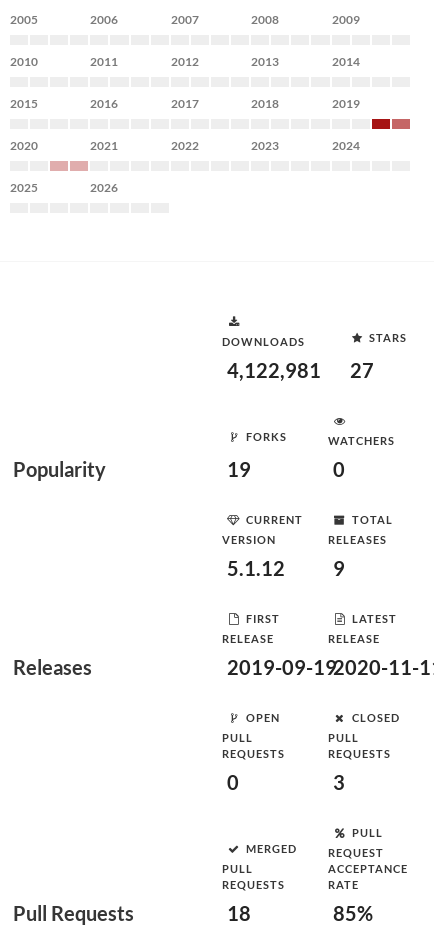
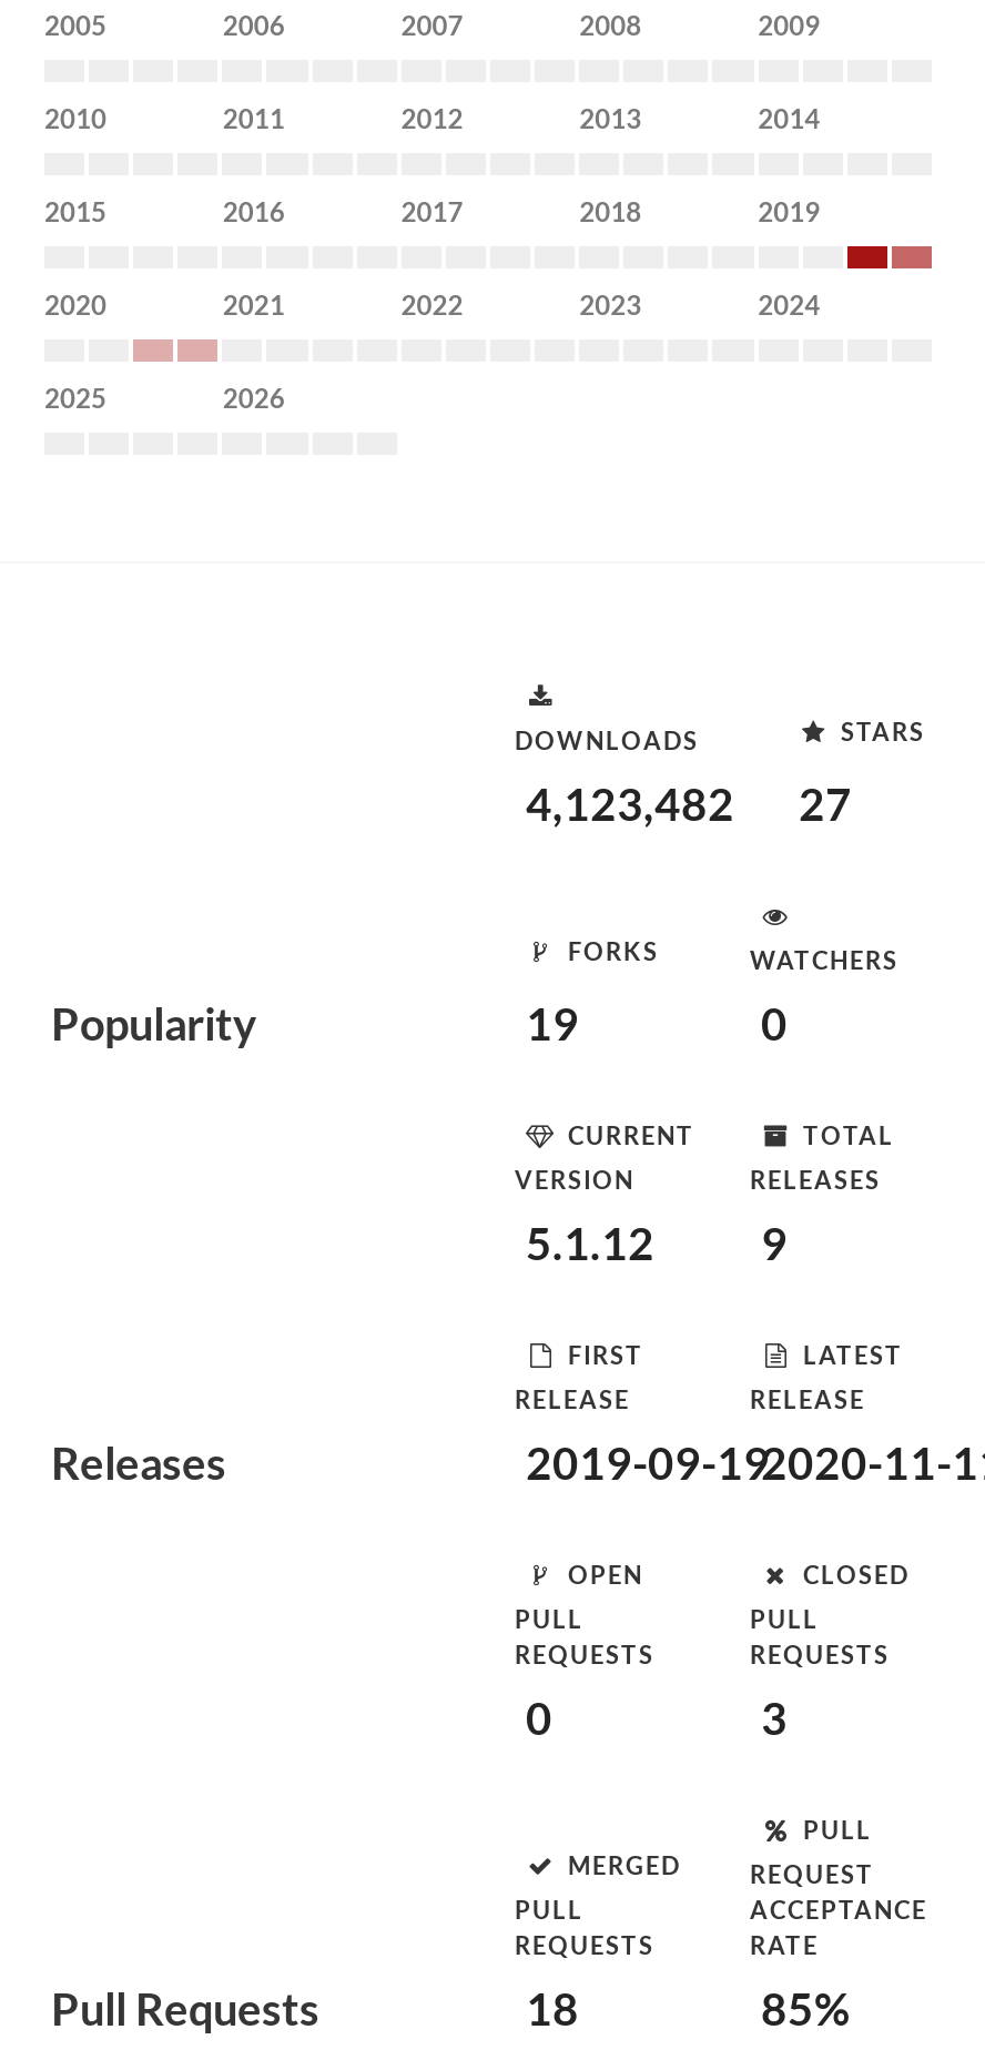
[227,358,374,382] 4,122,981 27 -> [526,777,852,830] 4,123,482 27

